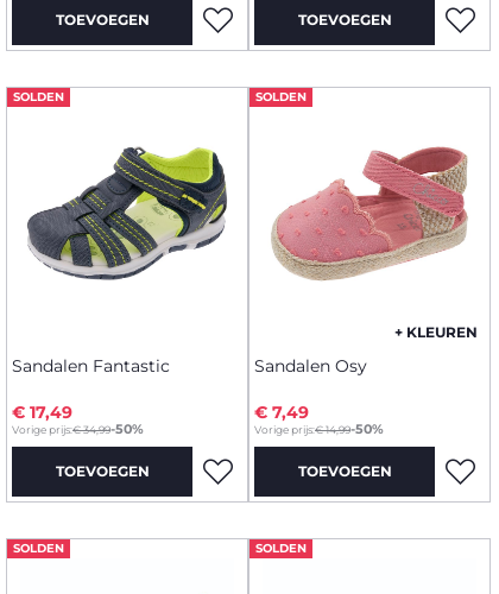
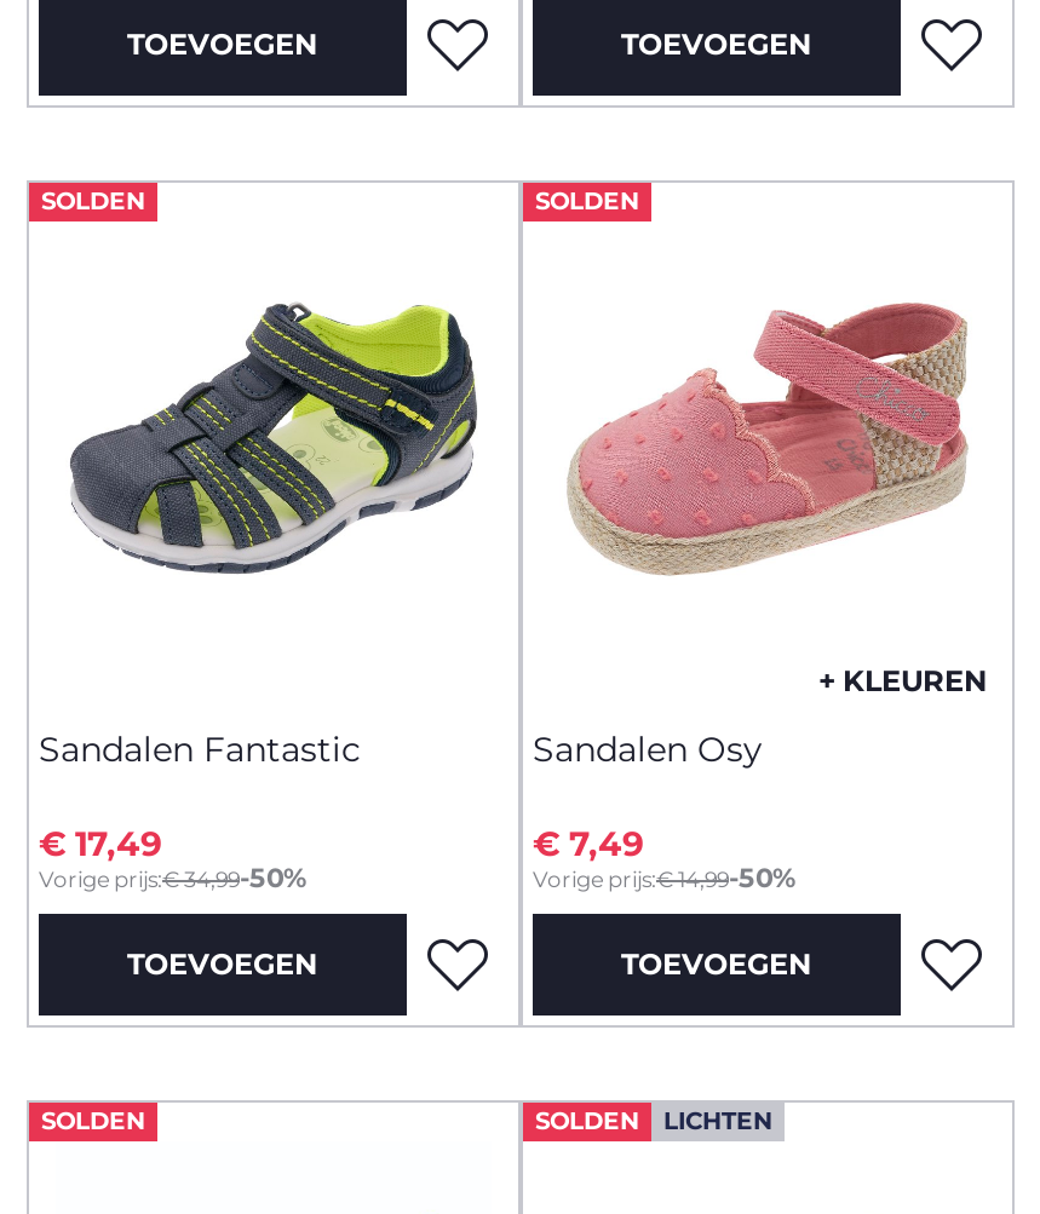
none -> [663,1105,772,1137] LICHTEN

